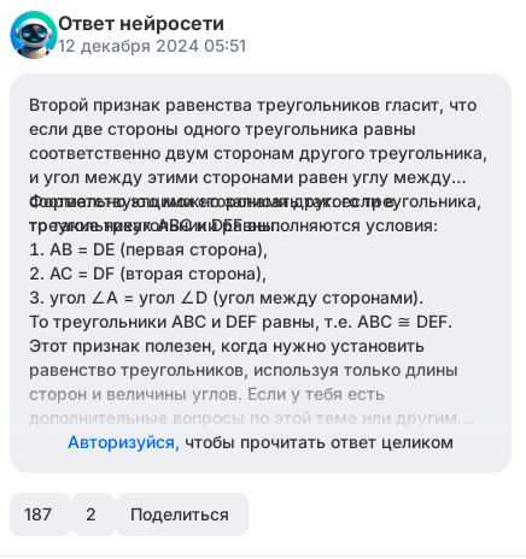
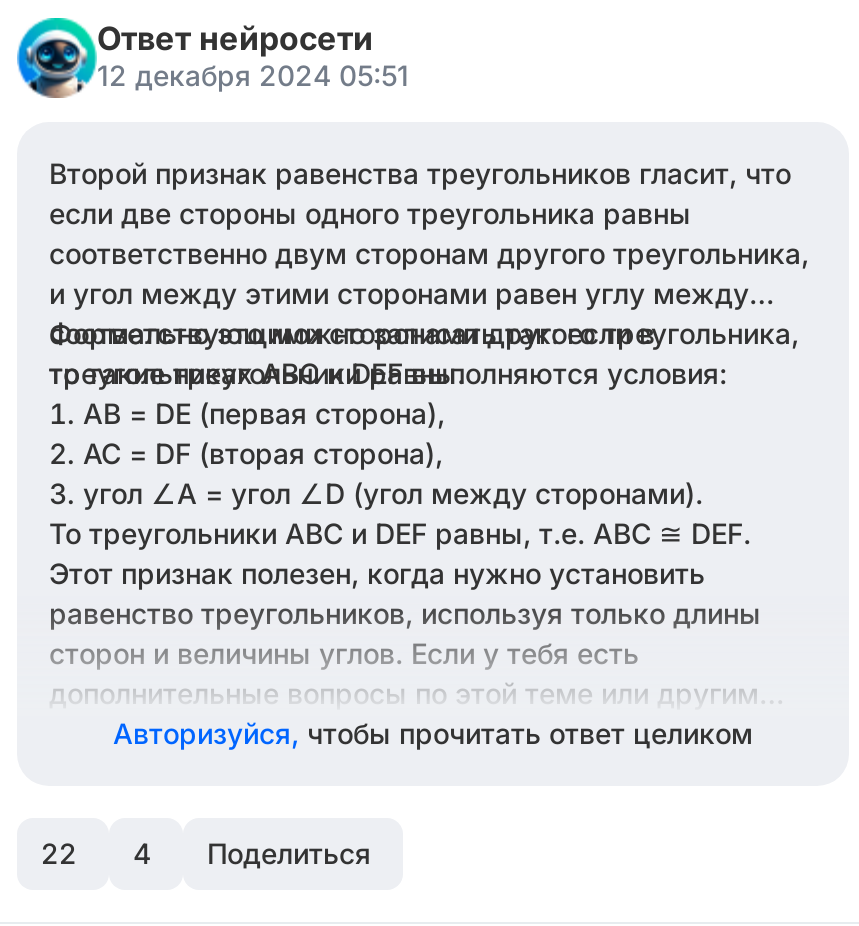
[24,504,52,524] 187 -> [41,836,77,870] 22
[86,504,97,524] 2 -> [133,836,151,870] 4

